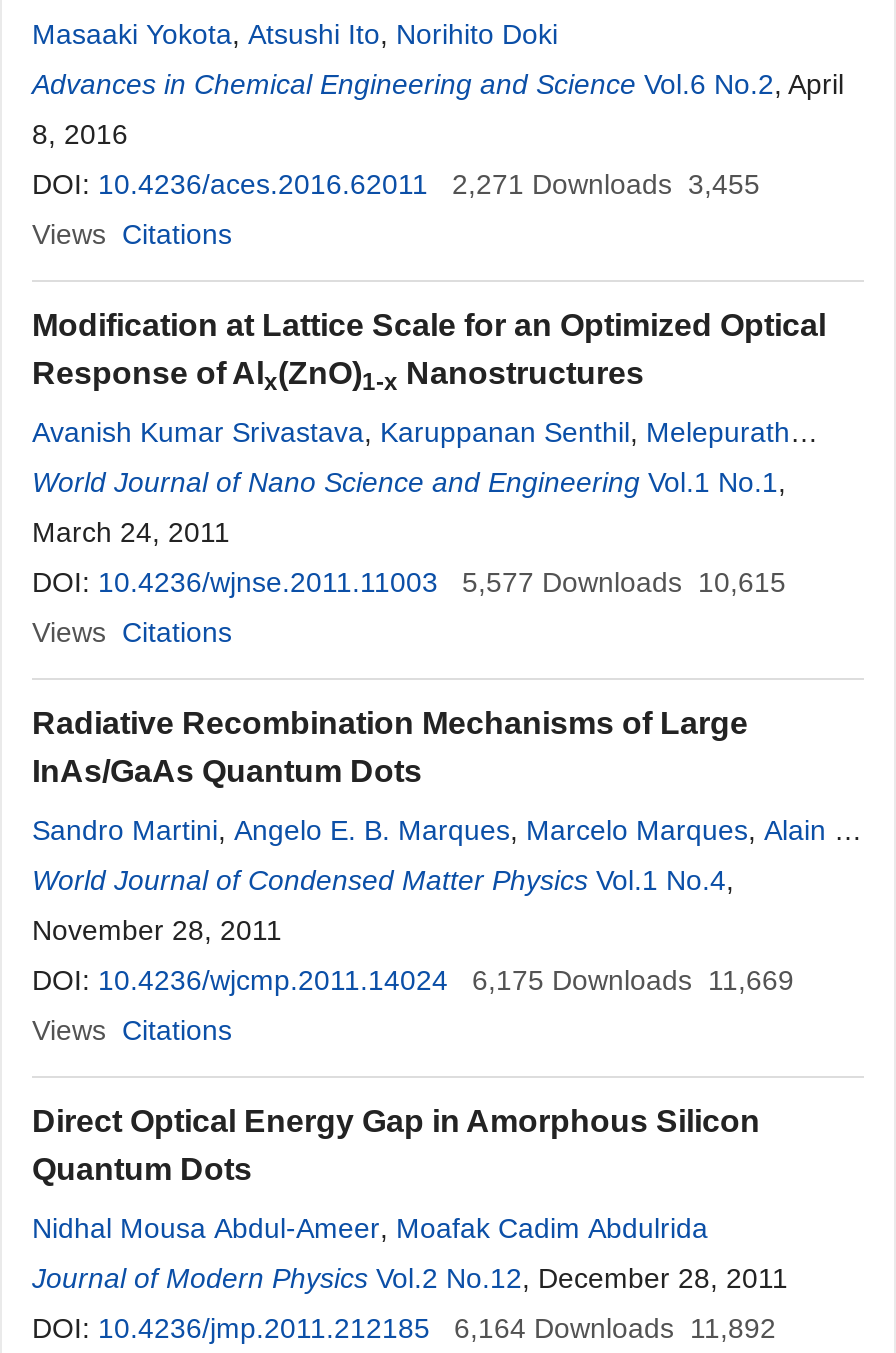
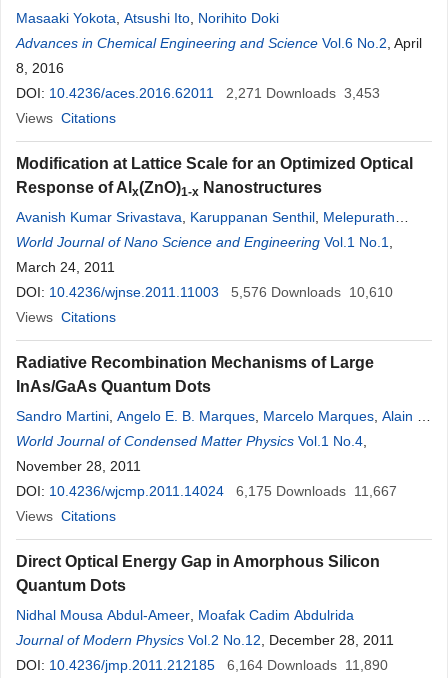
[32,168,760,200] DOI: 10.4236/aces.2016.62011 2,271 Downloads 3,455 -> [16,85,380,101] DOI: 10.4236/aces.2016.62011 2,271 Downloads 3,453
[32,566,786,598] DOI: 10.4236/wjnse.2011.11003 5,577 Downloads 10,615 -> [16,284,393,300] DOI: 10.4236/wjnse.2011.11003 5,576 Downloads 10,610
[32,964,794,996] DOI: 10.4236/wjcmp.2011.14024 6,175 Downloads 11,669 -> [16,483,397,499] DOI: 10.4236/wjcmp.2011.14024 6,175 Downloads 11,667
[32,1312,776,1344] DOI: 10.4236/jmp.2011.212185 6,164 Downloads 11,892 -> [16,657,388,673] DOI: 10.4236/jmp.2011.212185 6,164 Downloads 11,890

